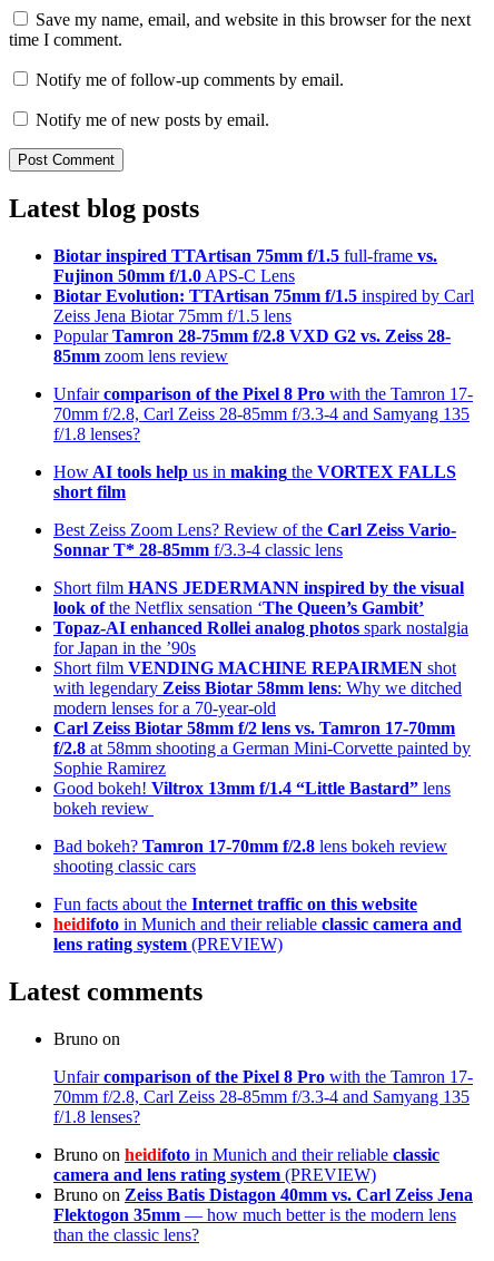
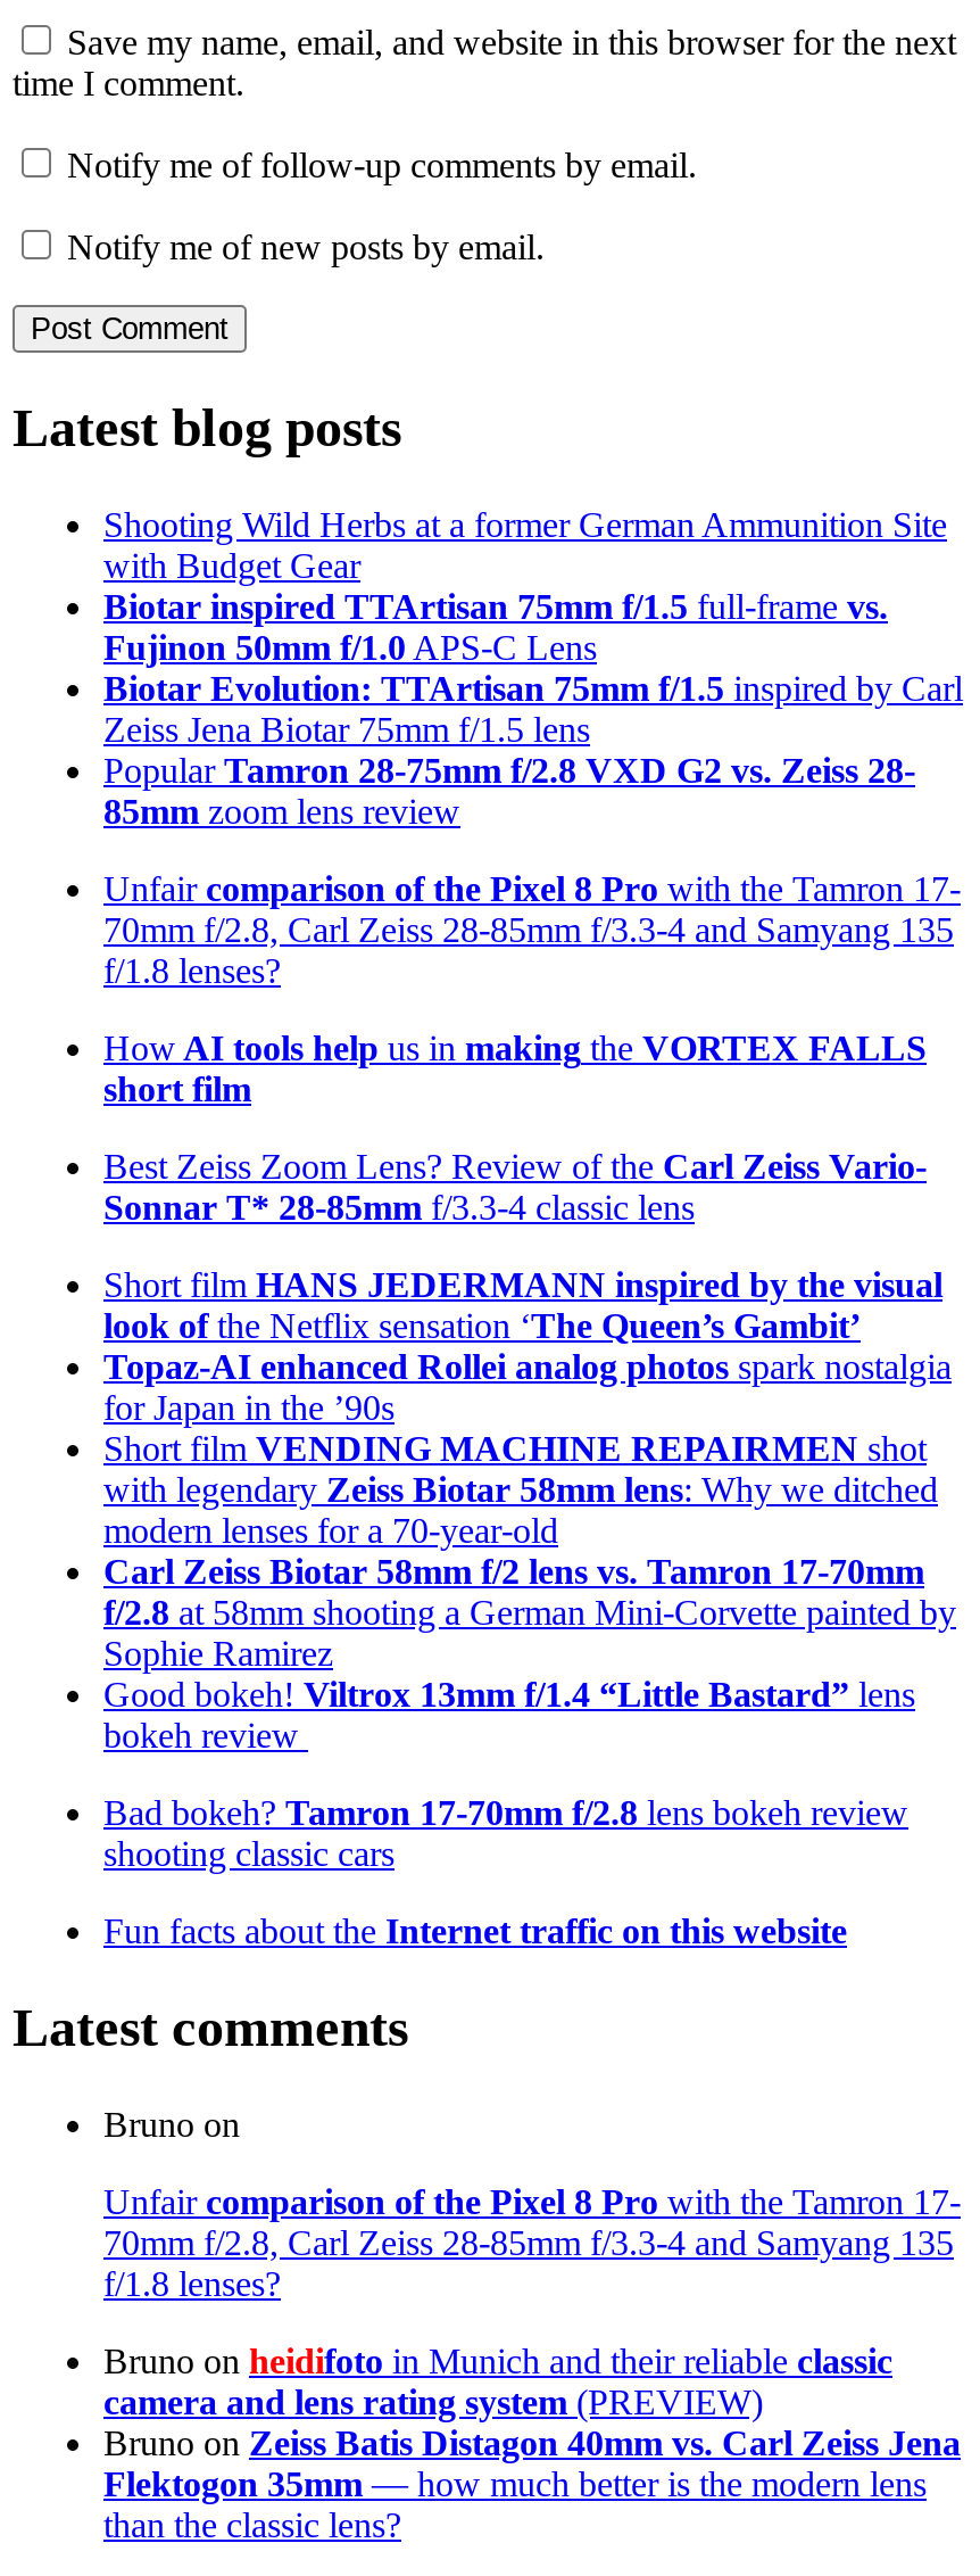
none -> [103,505,947,585] Shooting Wild Herbs at a former German Ammunition Site | with Budget Gear
moved [53,246,474,914] -> [103,587,963,1950]: Biotar inspired TTArtisan 75mm f/1.5 full-frame vs. | Fujinon 50mm f/1.0 APS-C Lens | Biotar Evolution: TTArtisan 75mm f/1.5 inspired by Carl | ... | shooting classic cars | Fun facts about the Internet traffic on this website
[53,915,462,954] heidifoto in Munich and their reliable classic camera and | lens rating system (PREVIEW) -> none

